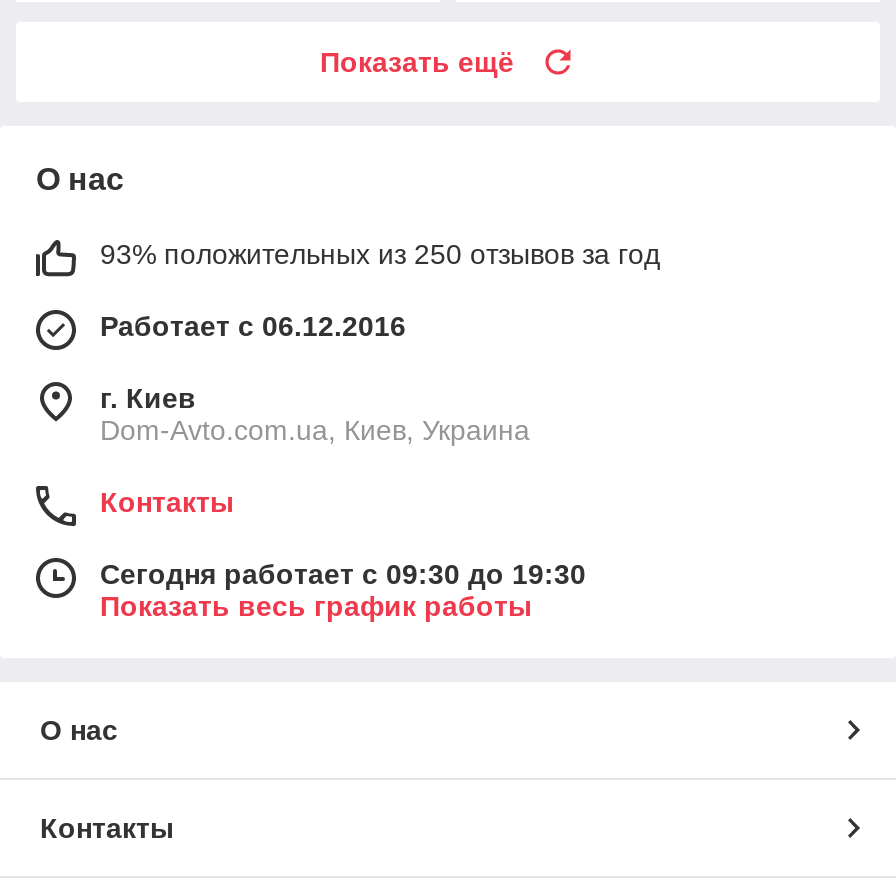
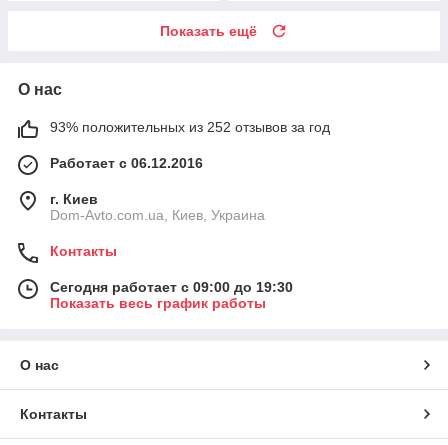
[100,238,660,270] 93% положительных из 250 отзывов за год -> [50,119,330,135] 93% положительных из 252 отзывов за год
[100,558,586,590] Сегодня работает с 09:30 до 19:30 -> [50,279,293,295] Сегодня работает с 09:00 до 19:30

